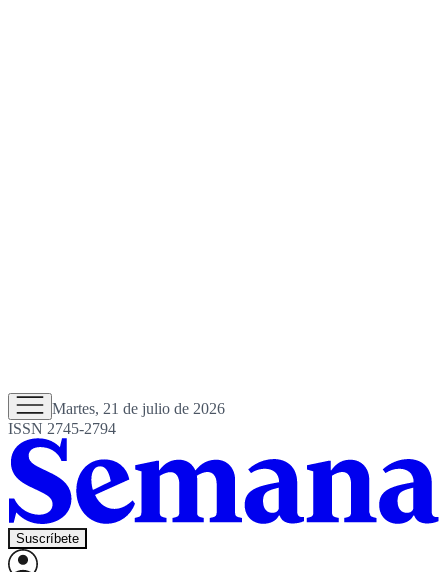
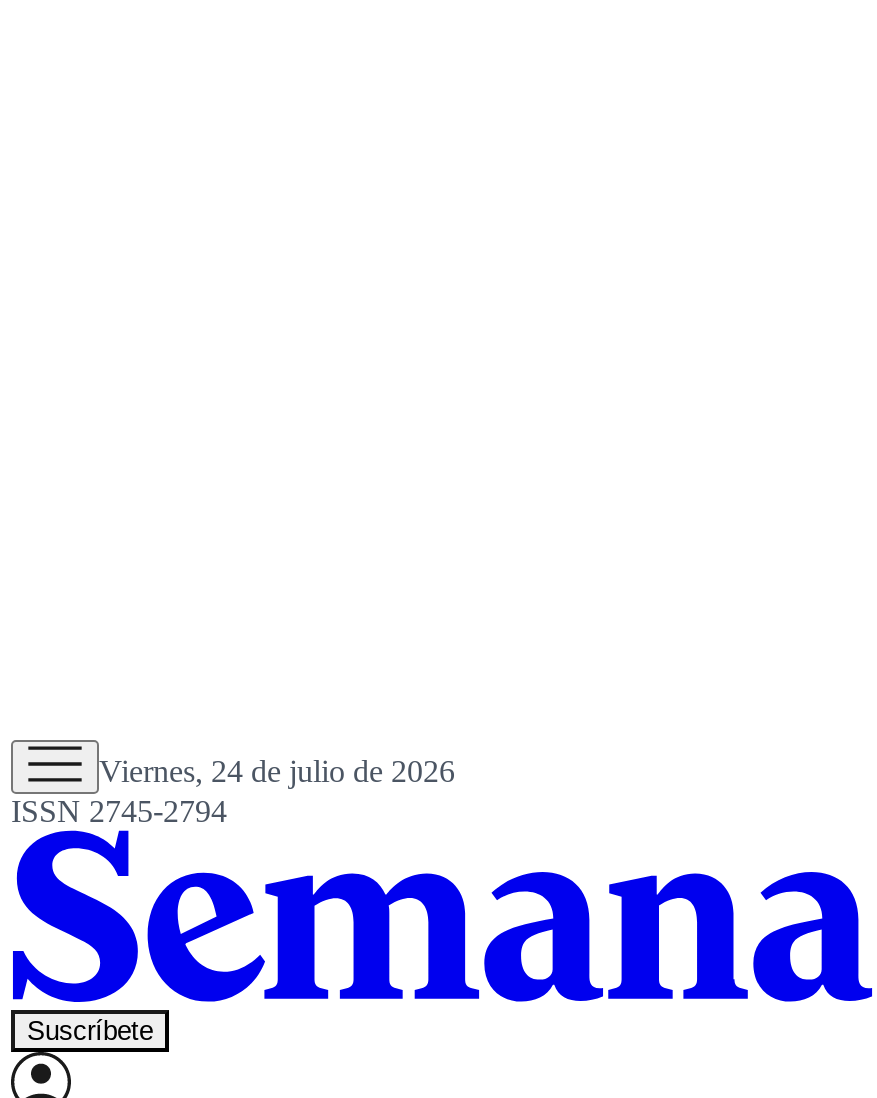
[52,400,225,417] Martes, 21 de julio de 2026 -> [99,754,455,788] Viernes, 24 de julio de 2026

